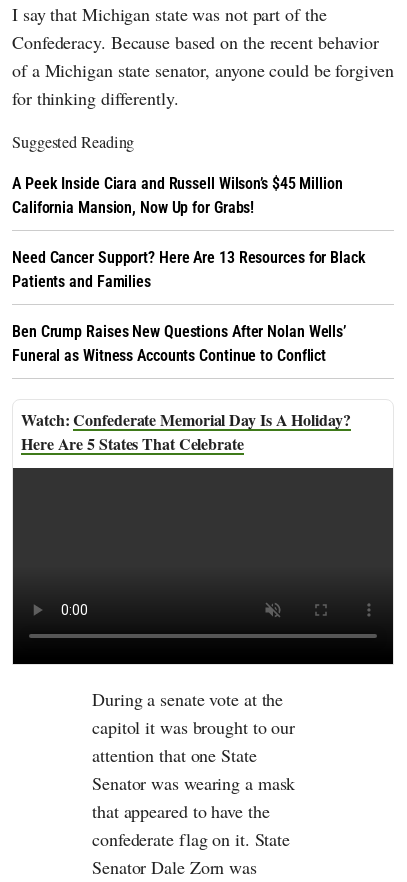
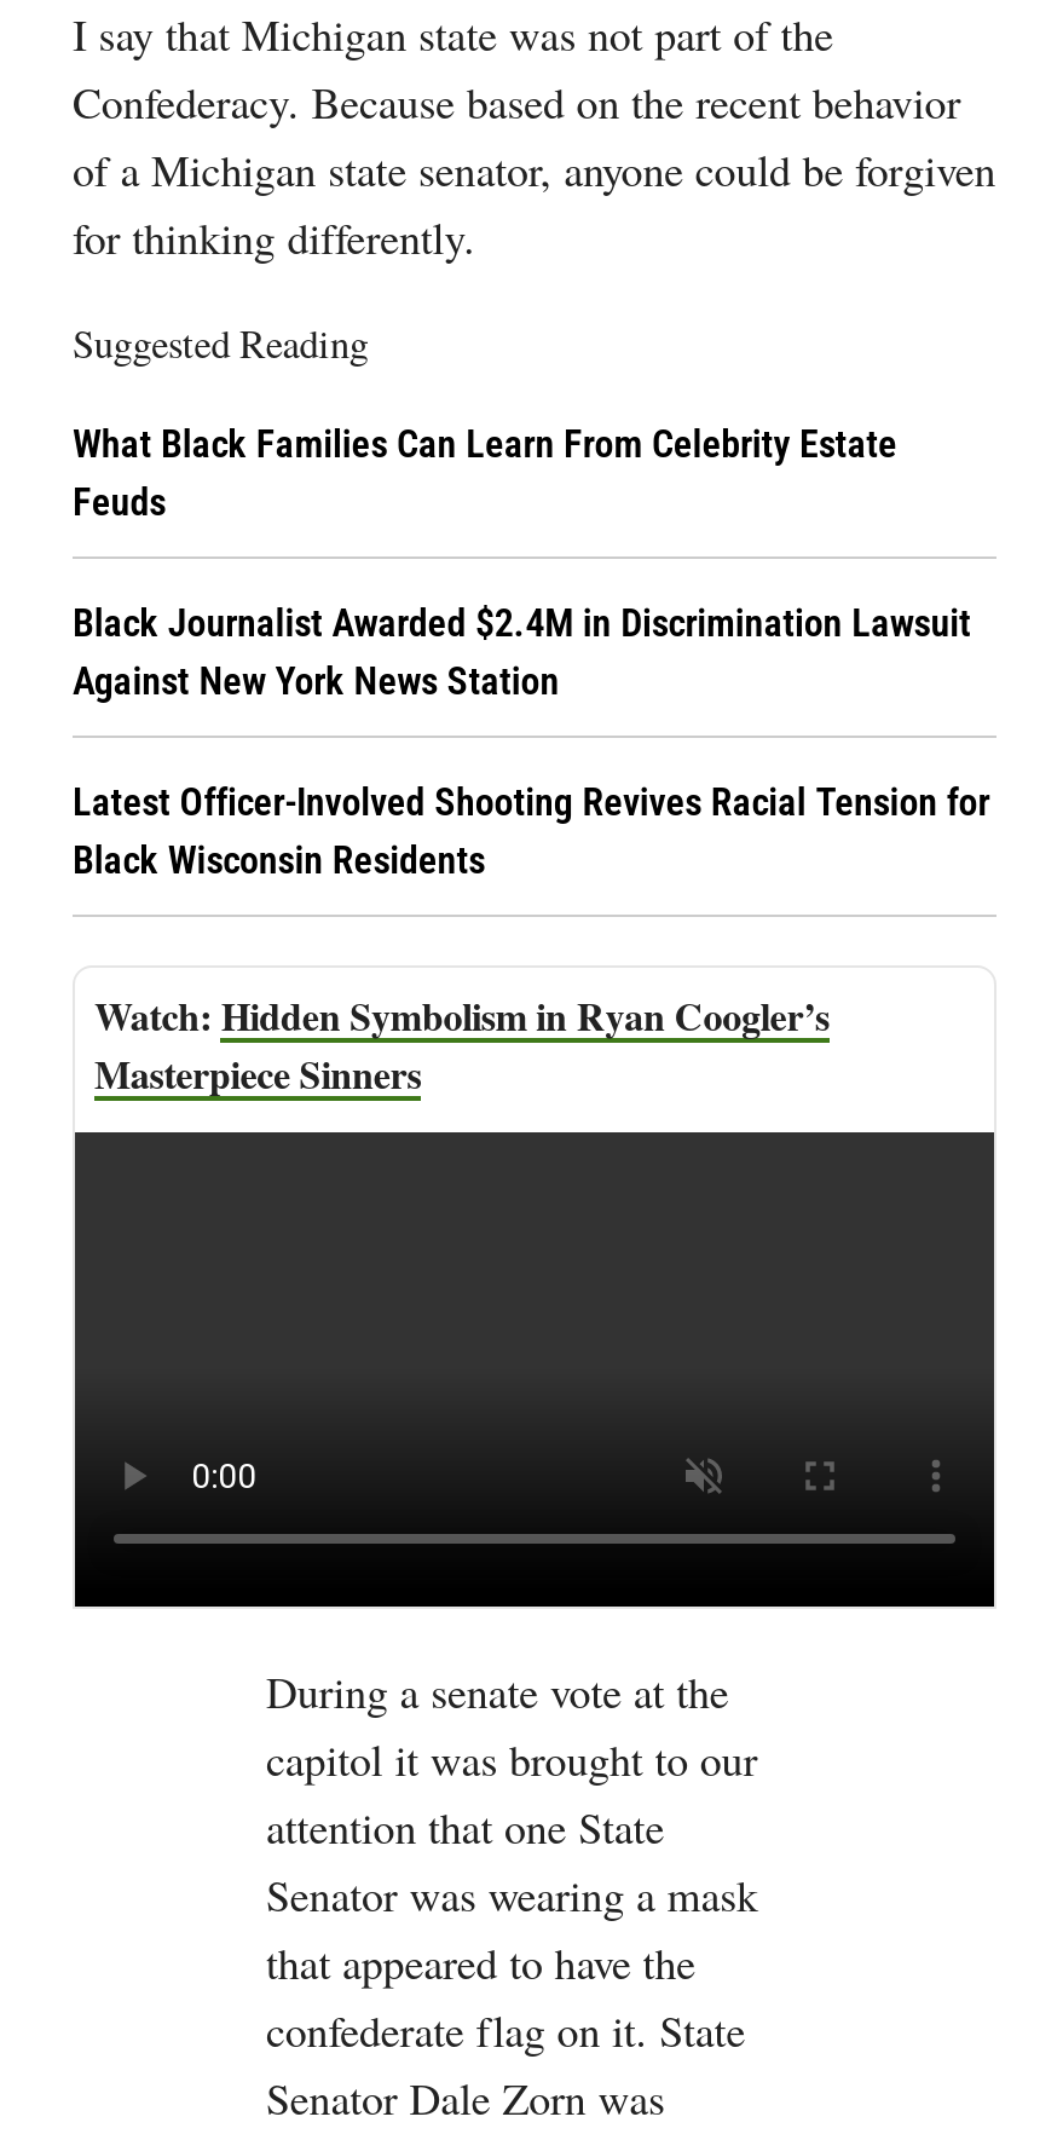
[12,174,343,217] A Peek Inside Ciara and Russell Wilson’s $45 Million | California Mansion, Now Up for Grabs! -> [73,421,897,526] What Black Families Can Learn From Celebrity Estate | Feuds
[12,248,366,291] Need Cancer Support? Here Are 13 Resources for Black | Patients and Families -> [73,601,971,705] Black Journalist Awarded $2.4M in Discrimination Lawsuit | Against New York News Station
[12,322,346,365] Ben Crump Raises New Questions After Nolan Wells’ | Funeral as Witness Accounts Continue to Conflict -> [73,780,989,884] Latest Officer-Involved Shooting Revives Racial Tension for | Black Wisconsin Residents
[21,408,350,455] Confederate Memorial Day Is A Holiday? | Here Are 5 States That Celebrate -> [94,988,829,1101] Hidden Symbolism in Ryan Coogler’s | Masterpiece Sinners

